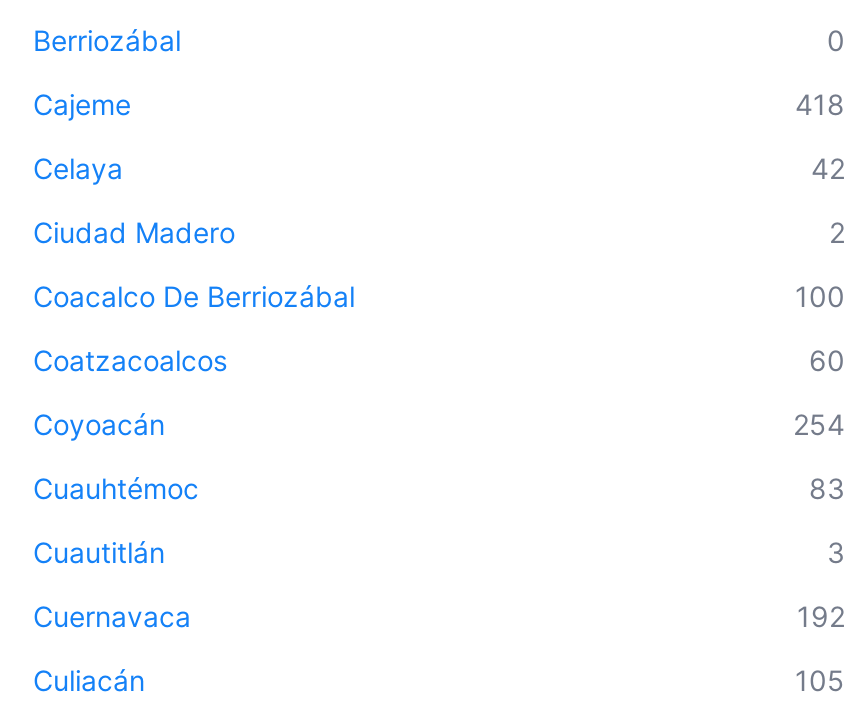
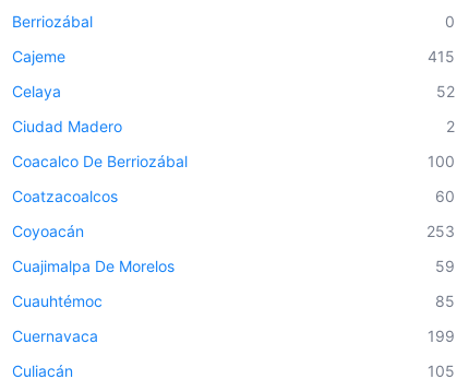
[795,86,845,120] 418 -> [428,47,455,65] 415
[811,150,845,184] 42 -> [436,81,455,100] 52
[793,406,845,440] 254 -> [12,221,455,275] 253 | Cuajimalpa De Morelos | 59
[33,470,845,568] 83 | Cuautitlán | 3 -> [435,291,455,310] 85
moved [33,470,199,504] -> [12,291,103,310]: Cuauhtémoc
[797,598,845,632] 192 -> [428,326,455,345] 199

